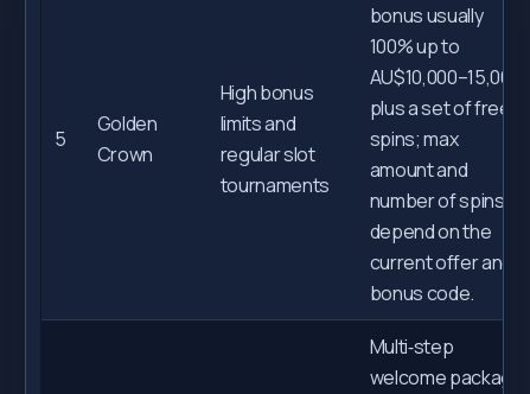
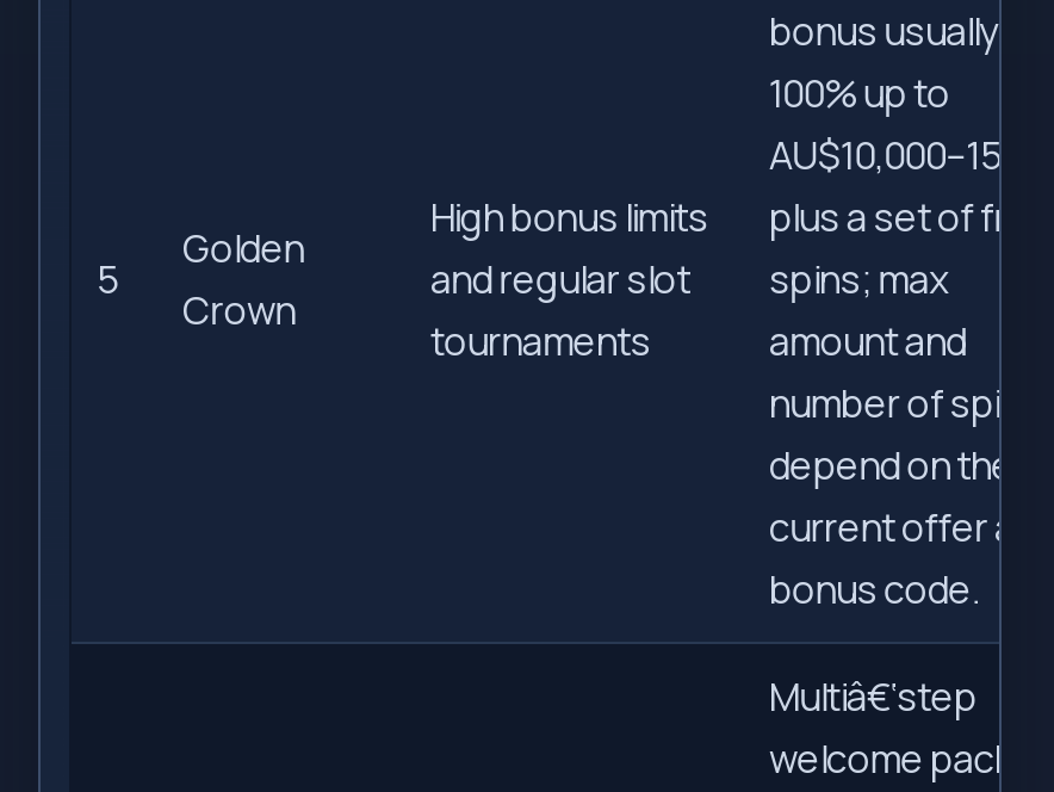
[369,334,453,360] Multi‑step -> [769,671,977,723] Multiâ€‘step

